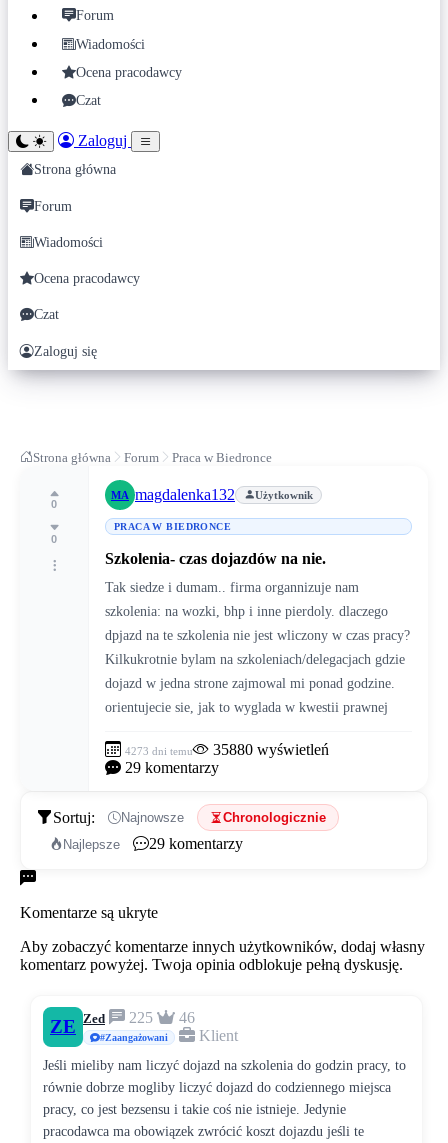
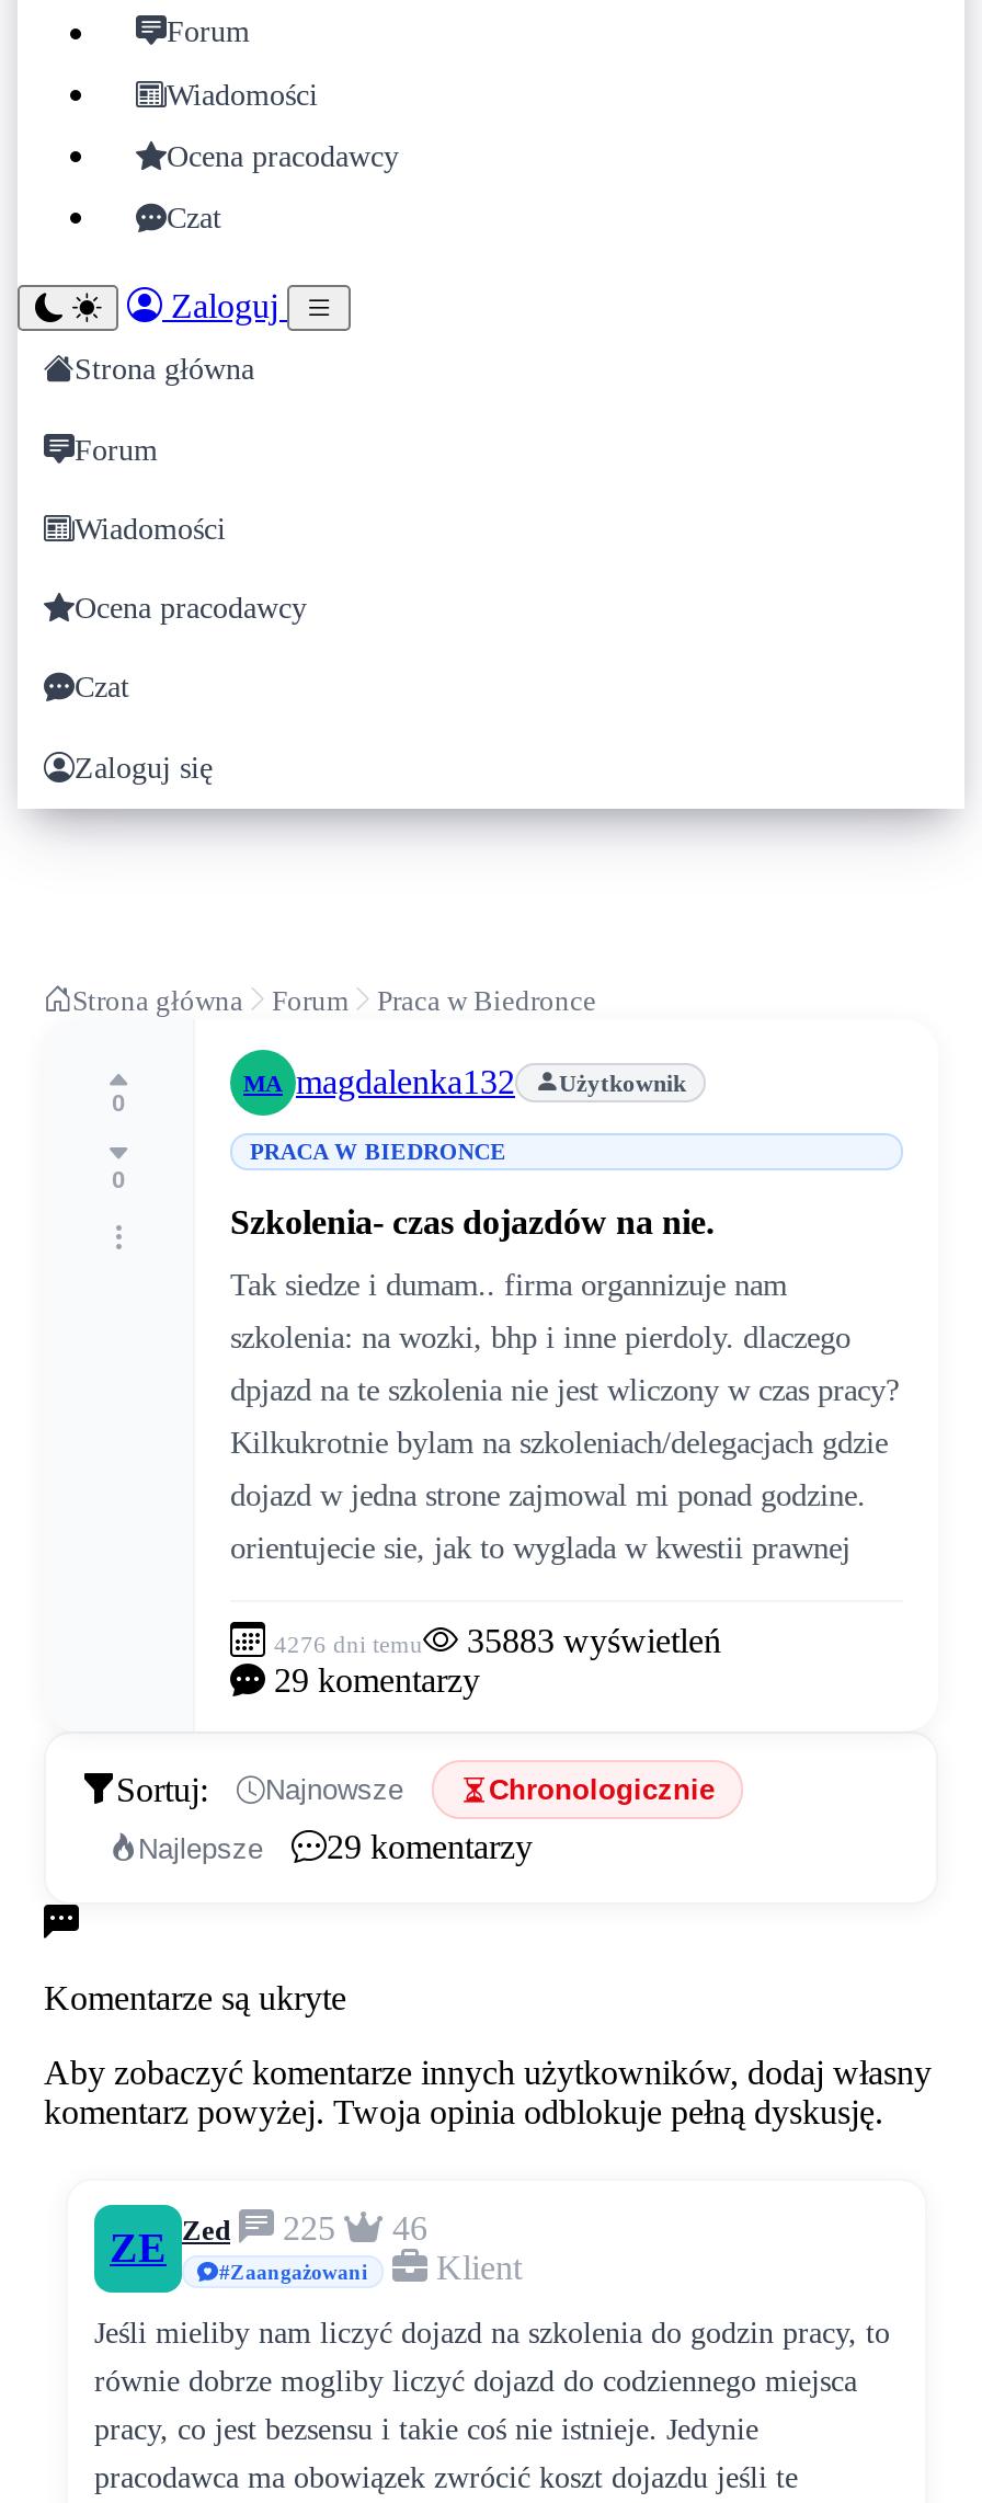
[125,745,193,757] 4273 dni temu -> [274,1631,423,1657] 4276 dni temu
[213,741,329,758] 35880 wyświetleń -> [467,1622,721,1660] 35883 wyświetleń

